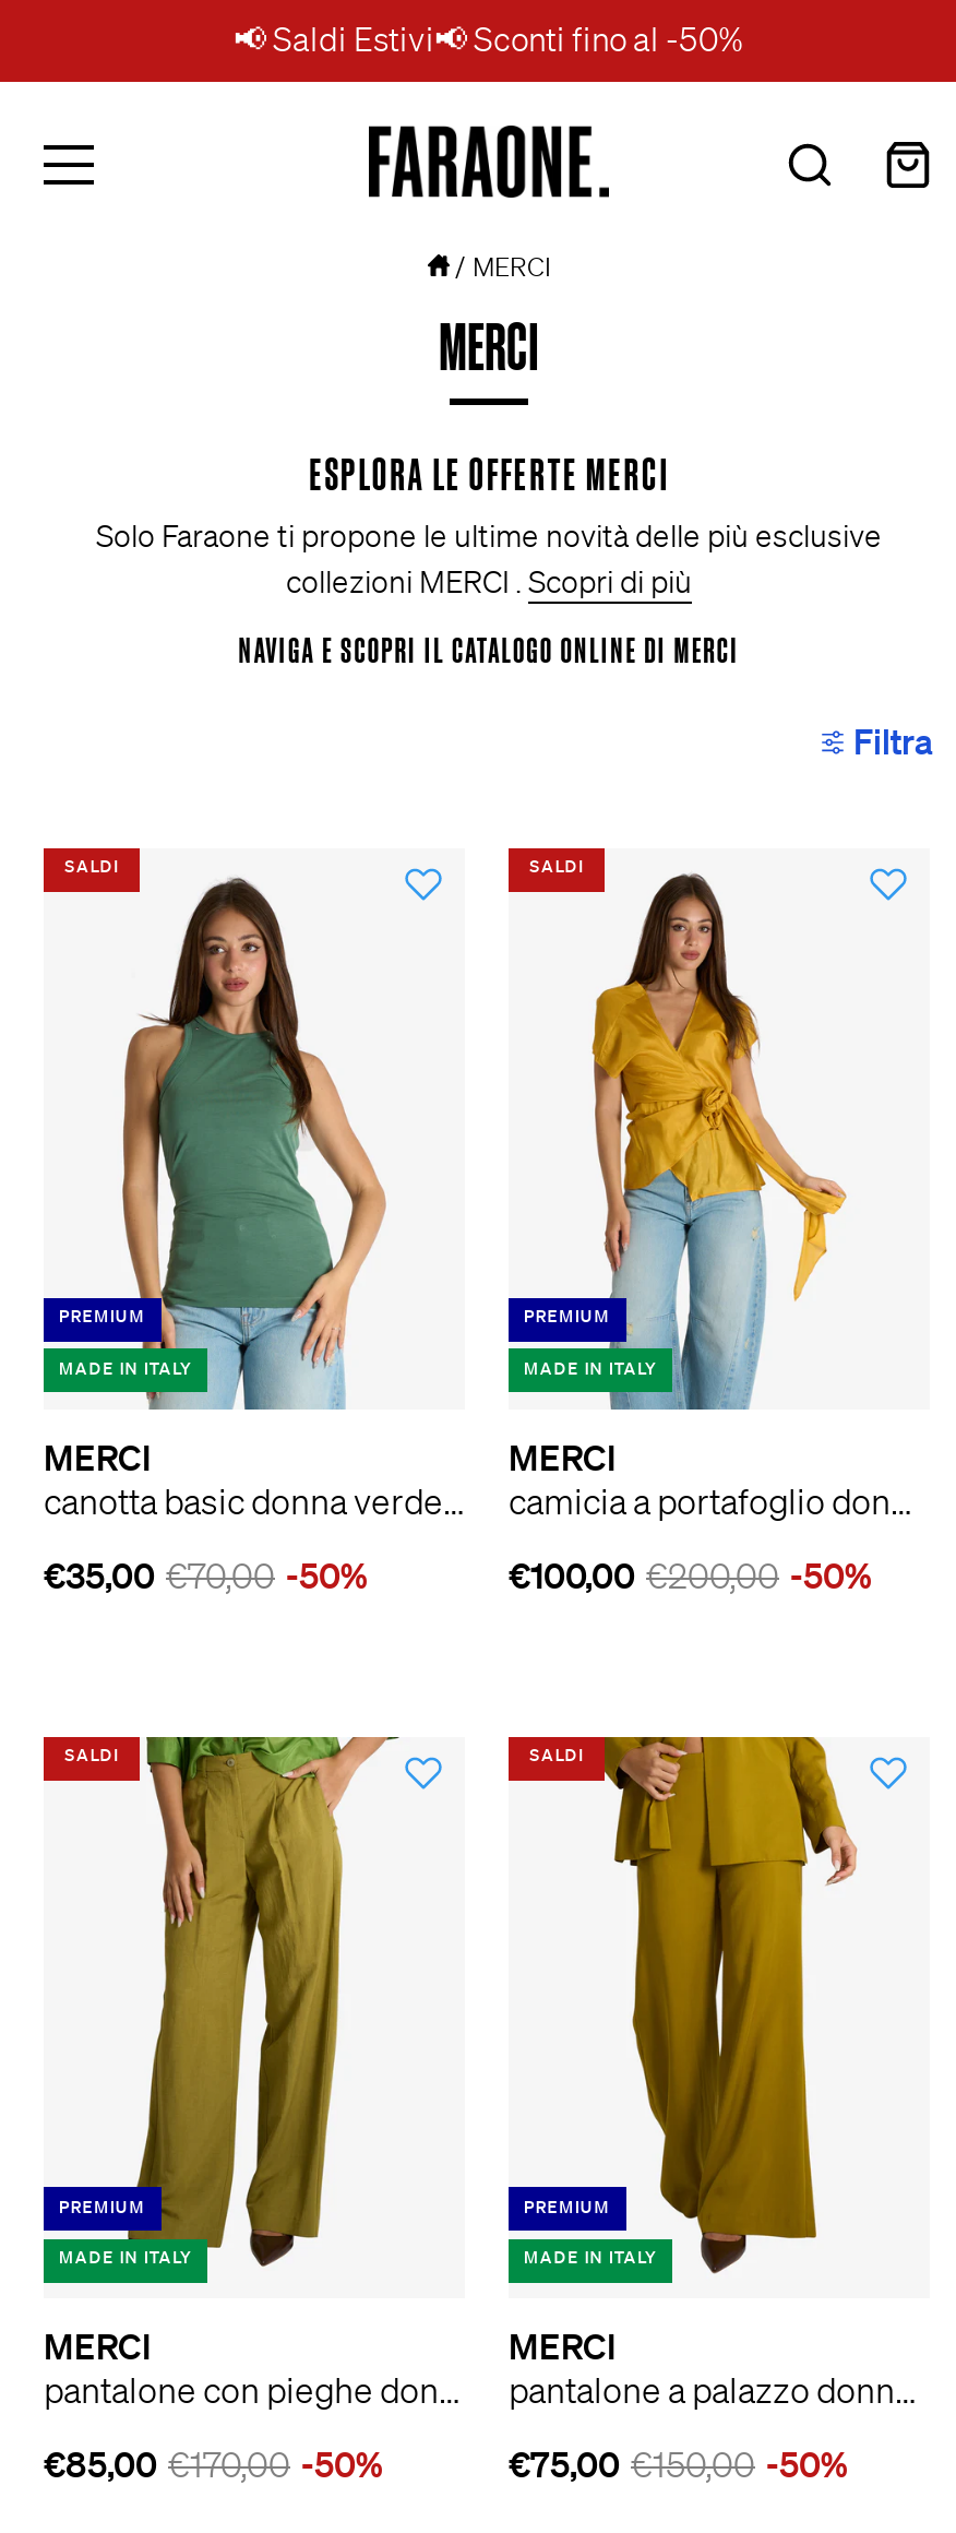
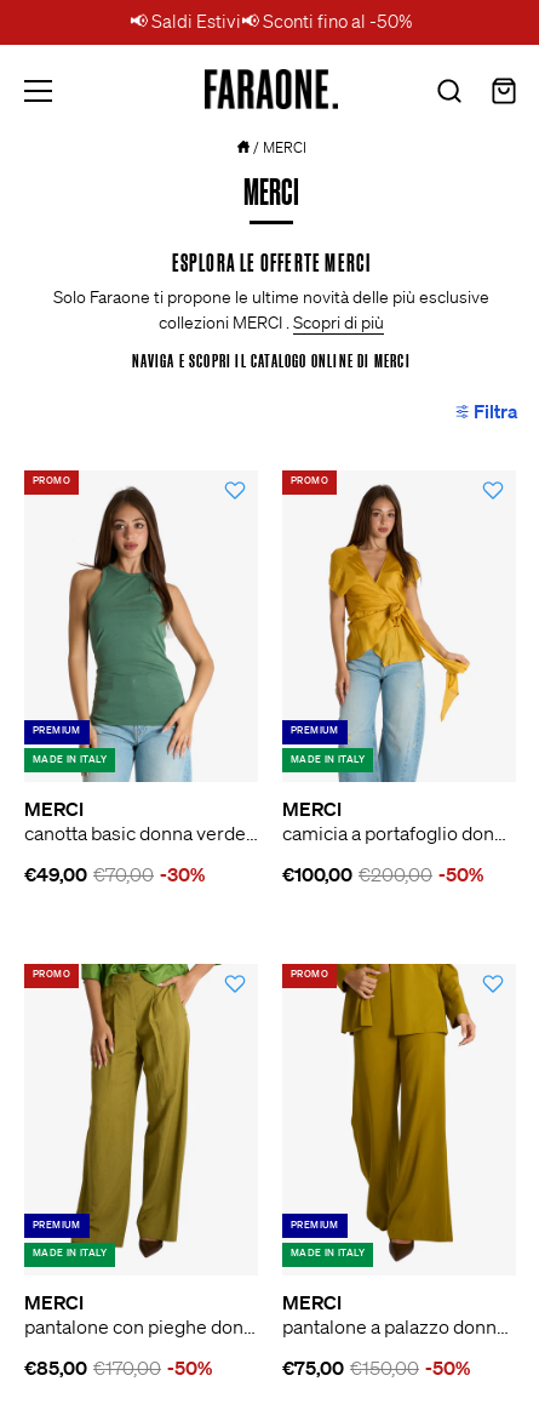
[65,855,119,879] SALDI -> [33,474,70,487] PROMO
[530,855,584,879] SALDI -> [291,474,328,487] PROMO
[44,1553,367,1597] €35,00 €70,00 -50% -> [24,862,205,886] €49,00 €70,00 -30%
[65,1744,119,1769] SALDI -> [33,968,70,981] PROMO
[530,1744,584,1769] SALDI -> [291,968,328,981] PROMO

